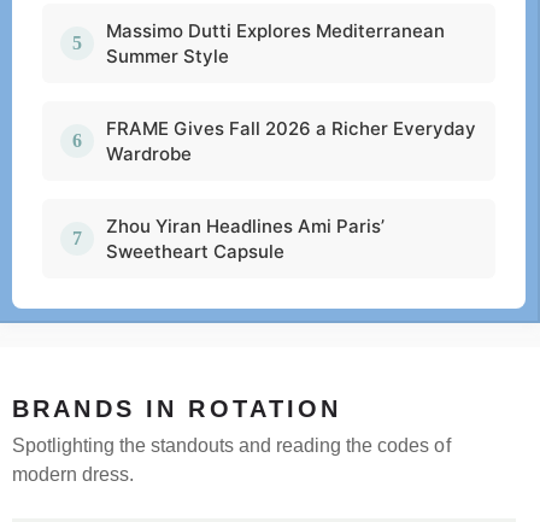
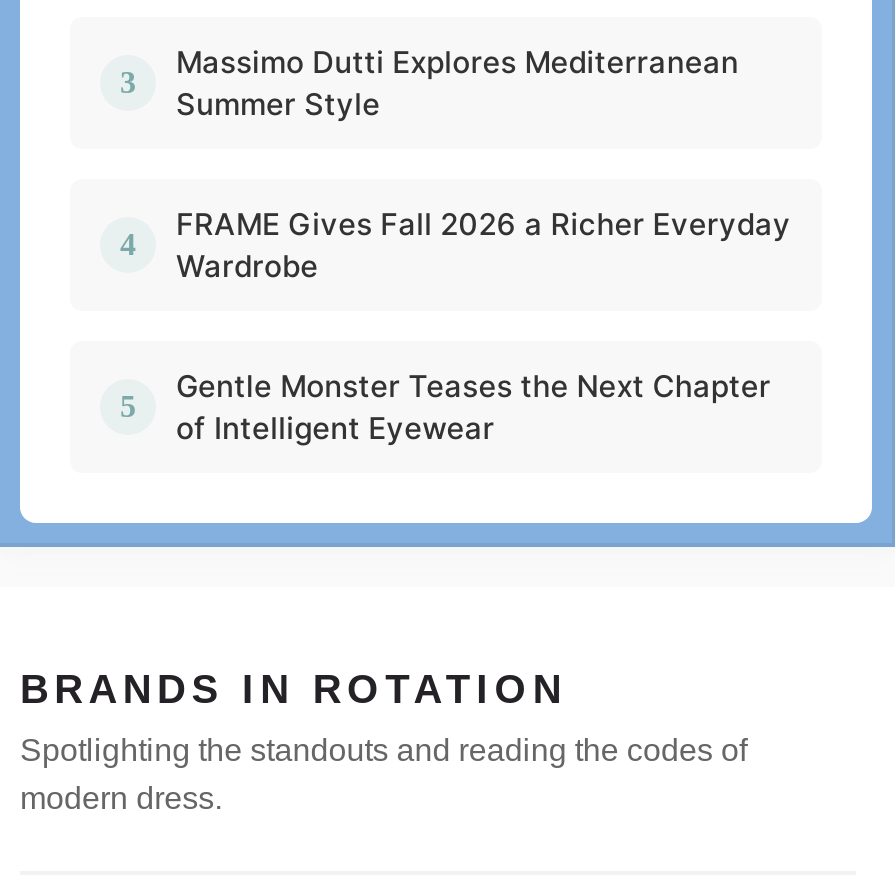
[106,214,385,263] Zhou Yiran Headlines Ami Paris’ | Sweetheart Capsule -> [176,367,771,447] Gentle Monster Teases the Next Chapter | of Intelligent Eyewear

